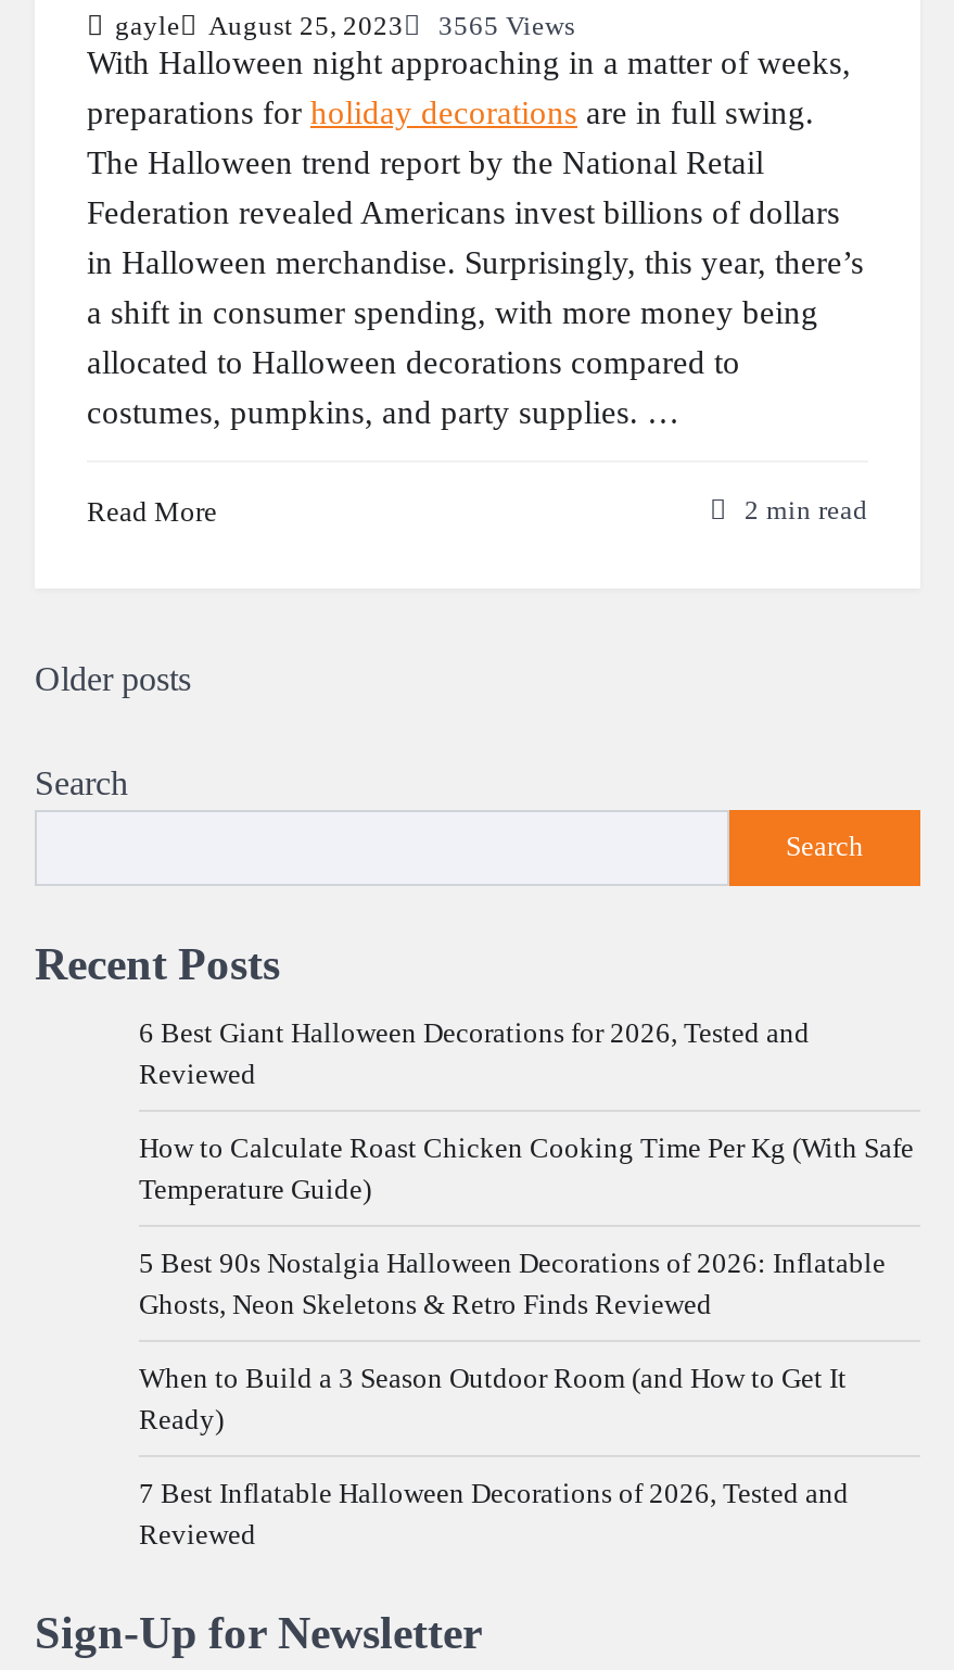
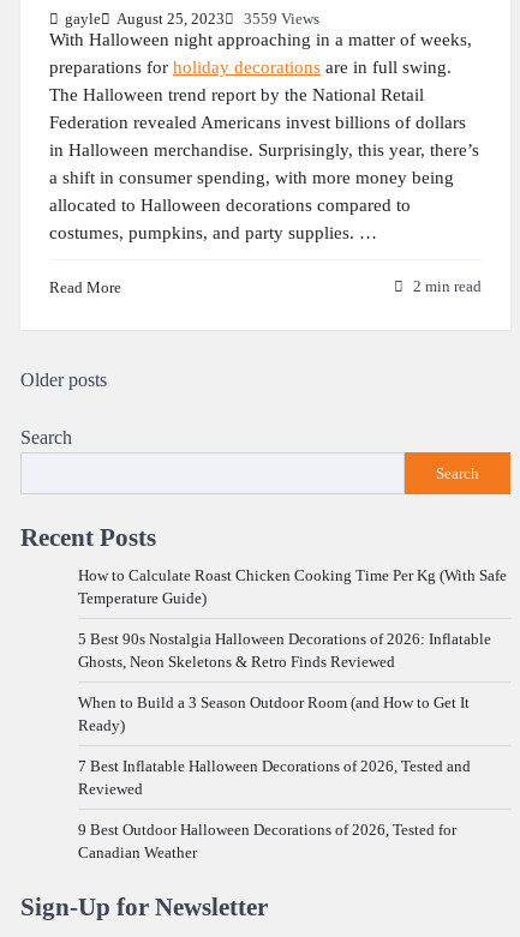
[115,11,575,41] gayle August 25, 2023 3565 Views -> [65,11,319,28] gayle August 25, 2023 3559 Views
[139,1017,810,1090] 6 Best Giant Halloween Decorations for 2026, Tested and | Reviewed -> none
moved [139,1132,914,1551] -> [78,566,507,798]: How to Calculate Roast Chicken Cooking Time Per Kg (With Safe | Temperature Guide) | 5 Best 90s Nostalgia Halloween Decorations of 2026: Inflatable | Ghosts, Neon Skeletons & Retro Finds Reviewed | When to Build a 3 Season Outdoor Room (and How to Get It | Ready) | 7 Best Inflatable Halloween Decorations of 2026, Tested and | Reviewed
none -> [78,821,456,862] 9 Best Outdoor Halloween Decorations of 2026, Tested for | Canadian Weather

